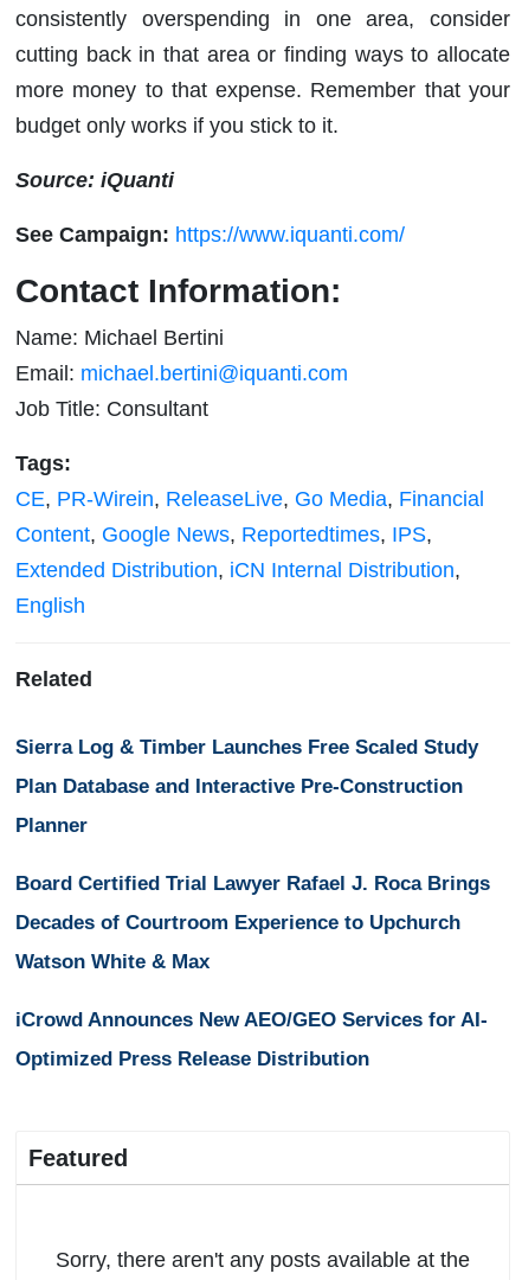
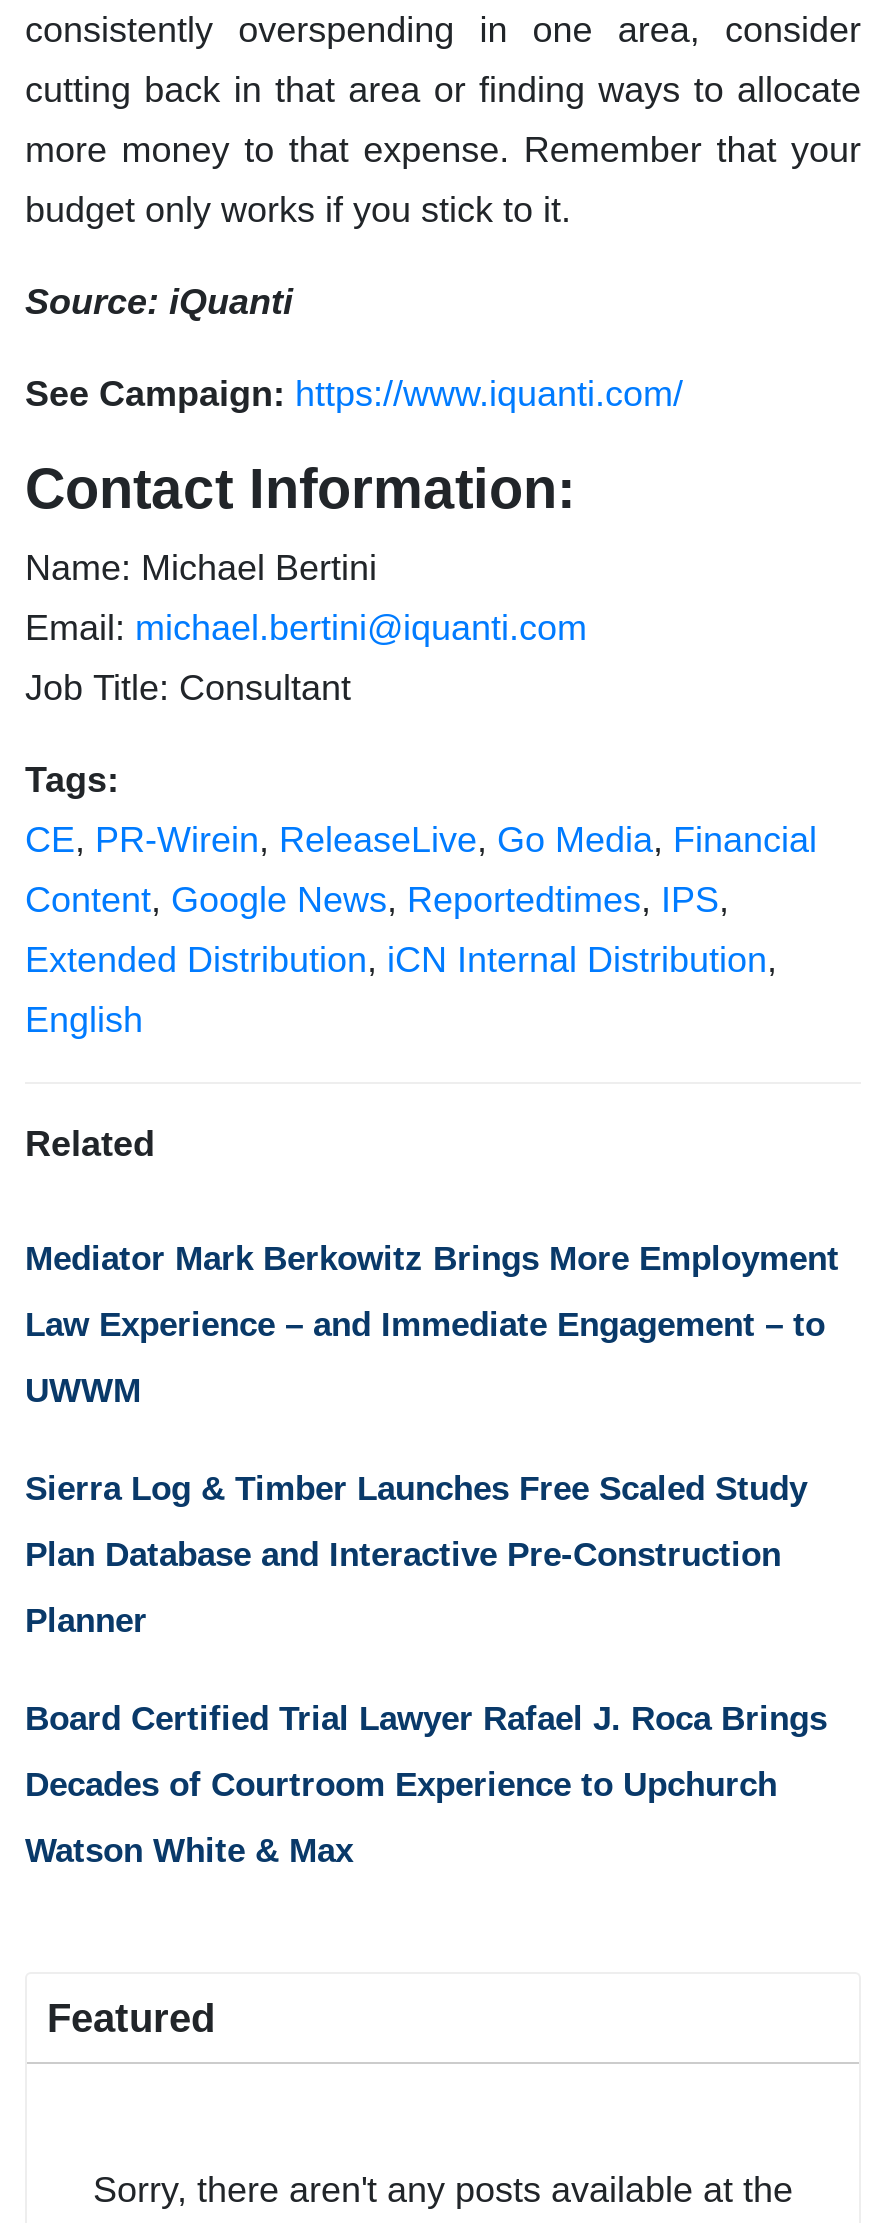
none -> [25,1239,839,1409] Mediator Mark Berkowitz Brings More Employment | Law Experience – and Immediate Engagement – to | UWWM
moved [15,735,490,972] -> [25,1469,827,1869]: Sierra Log & Timber Launches Free Scaled Study | Plan Database and Interactive Pre-Construction | Planner | Board Certified Trial Lawyer Rafael J. Roca Brings | Decades of Courtroom Experience to Upchurch | Watson White & Max
[15,1008,488,1070] iCrowd Announces New AEO/GEO Services for AI- | Optimized Press Release Distribution -> none

